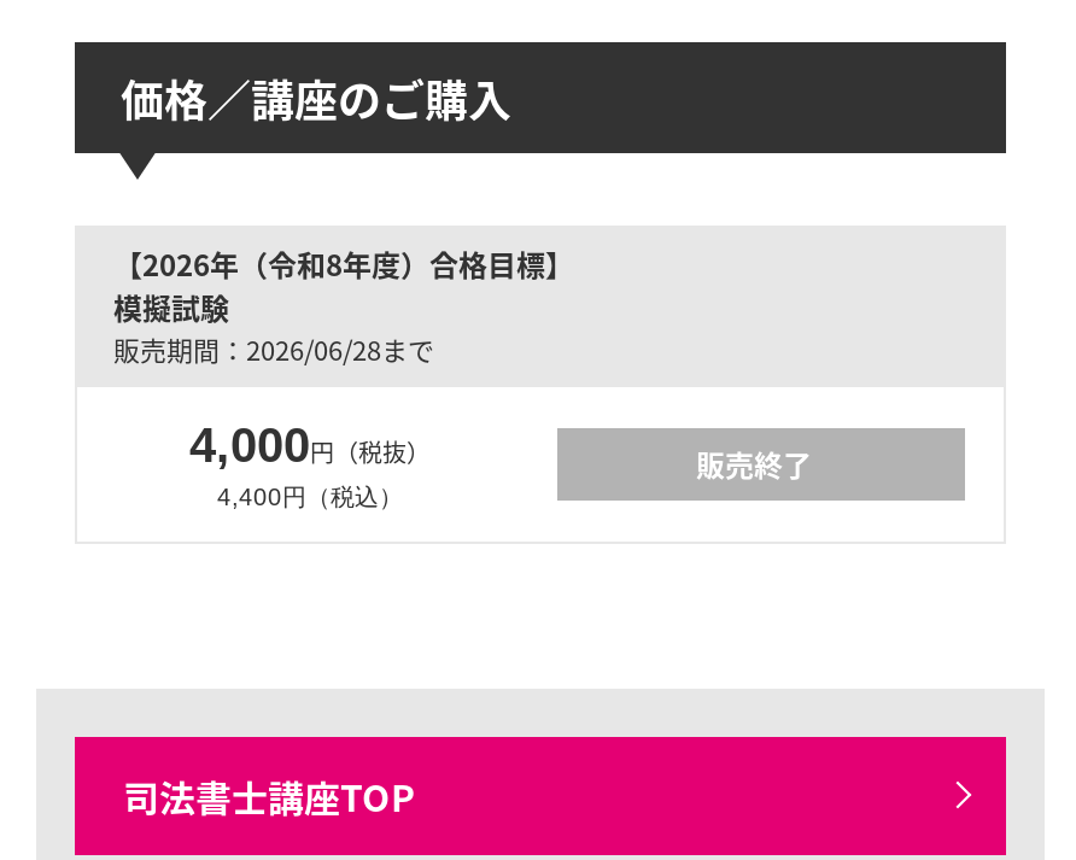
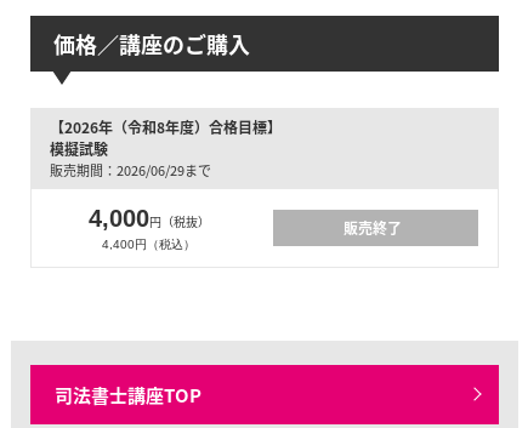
[113,329,434,368] 販売期間：2026/06/28まで -> [50,160,211,179] 販売期間：2026/06/29まで

